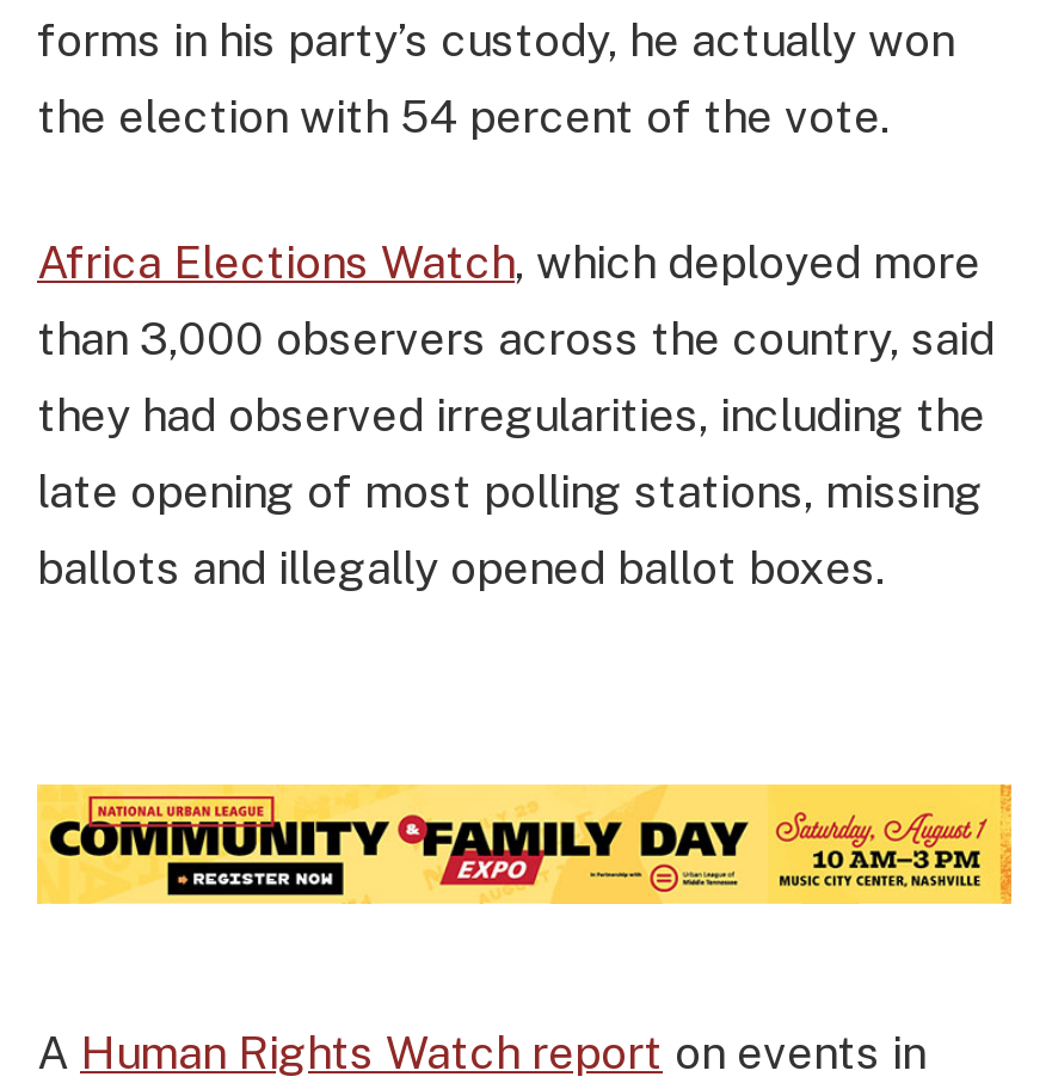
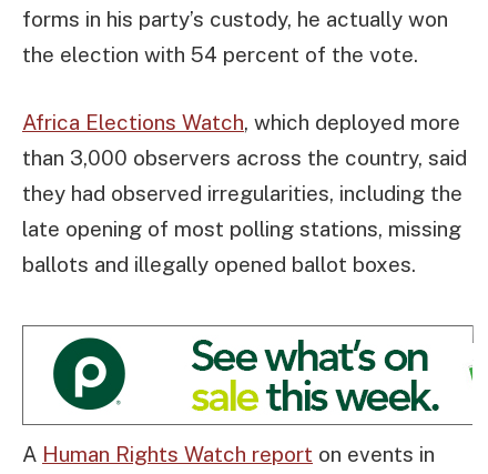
[35,773,1014,913] [image] -> [21,324,475,426] [image]

